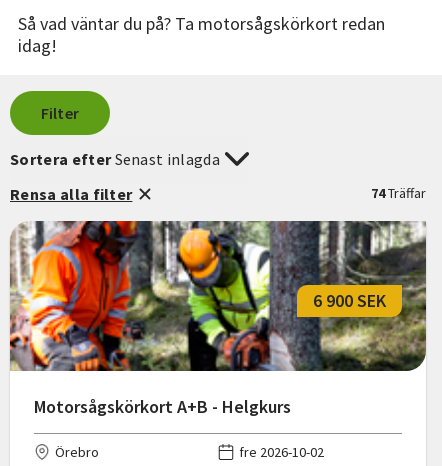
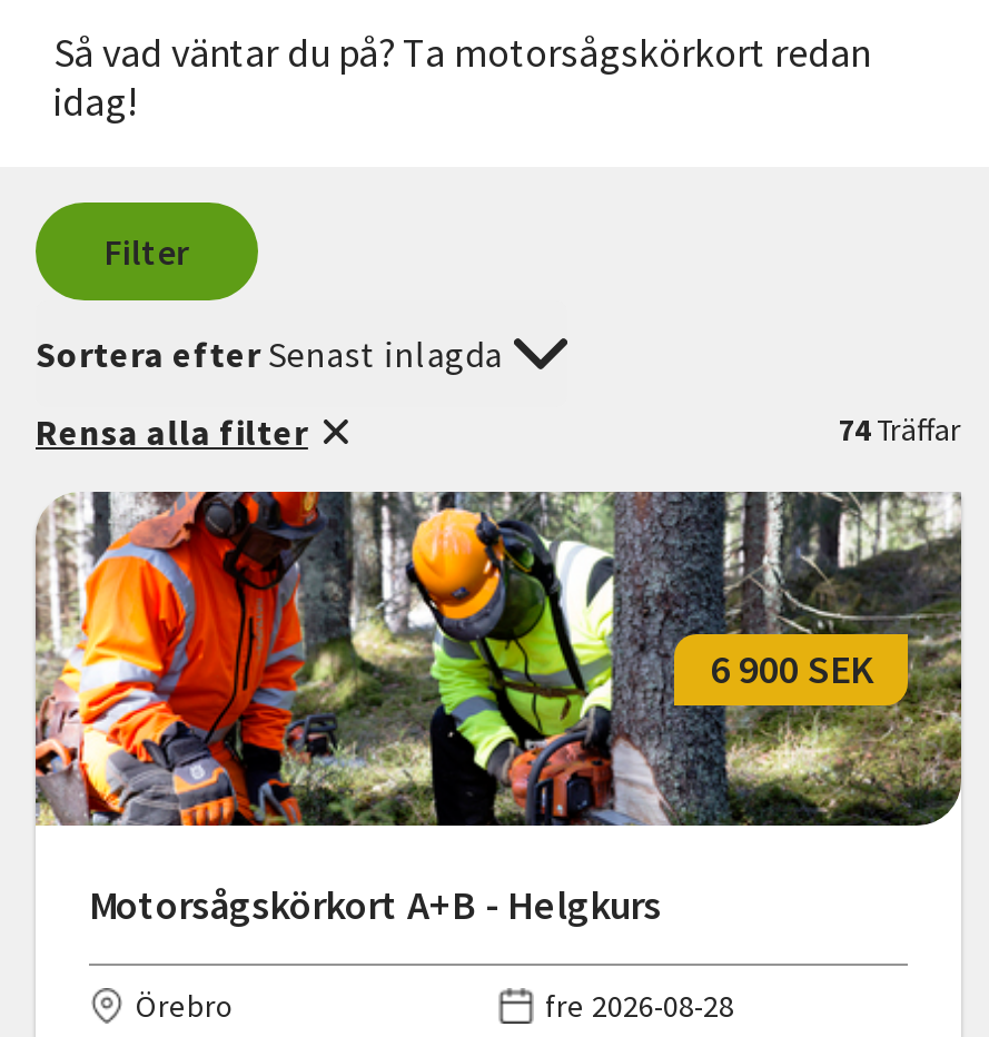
[239,443,324,461] fre 2026-10-02 -> [545,985,734,1025] fre 2026-08-28

